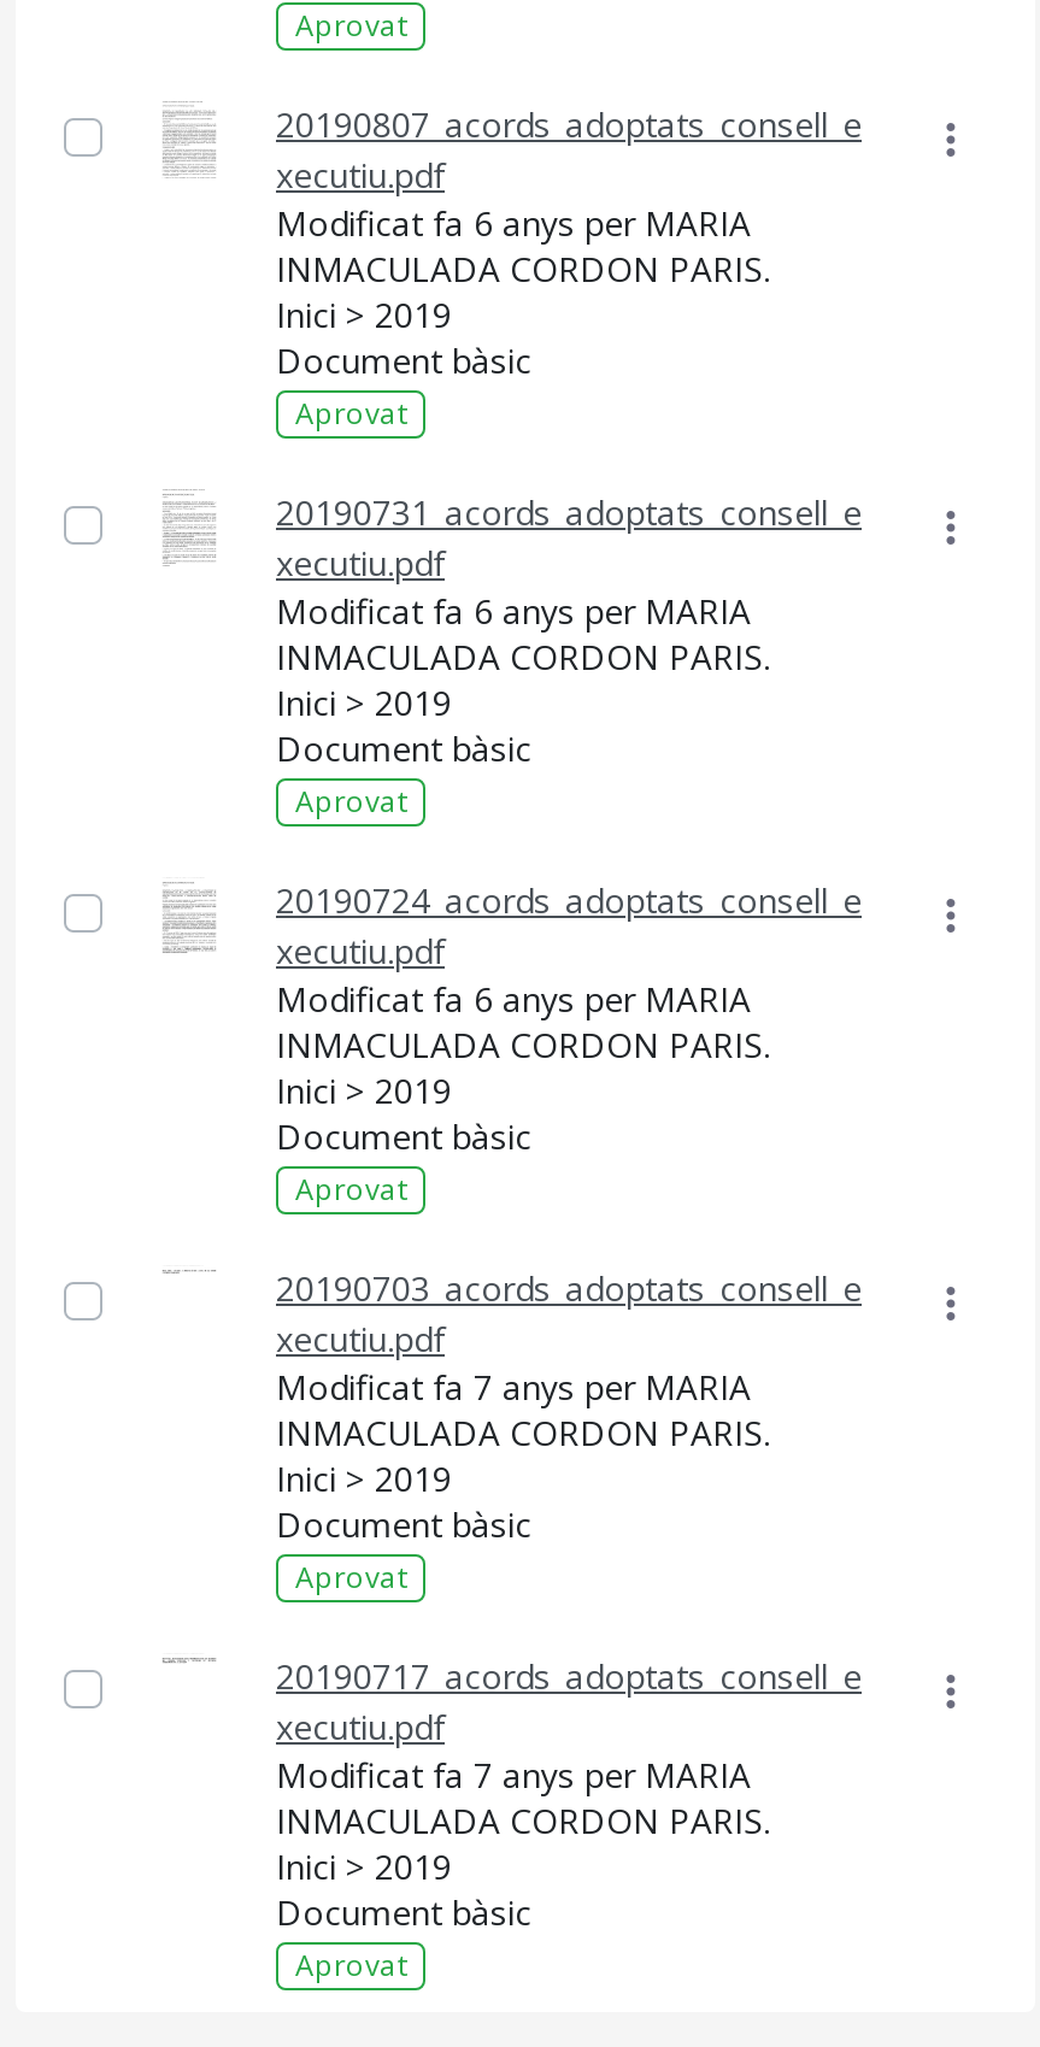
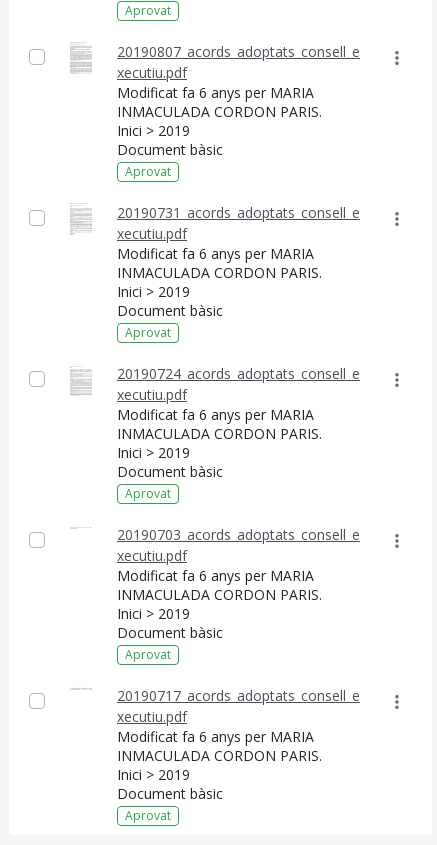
[276,1364,751,1410] Modificat fa 7 anys per MARIA -> [117,566,314,585] Modificat fa 6 anys per MARIA
[276,1752,751,1798] Modificat fa 7 anys per MARIA -> [117,727,314,746] Modificat fa 6 anys per MARIA

